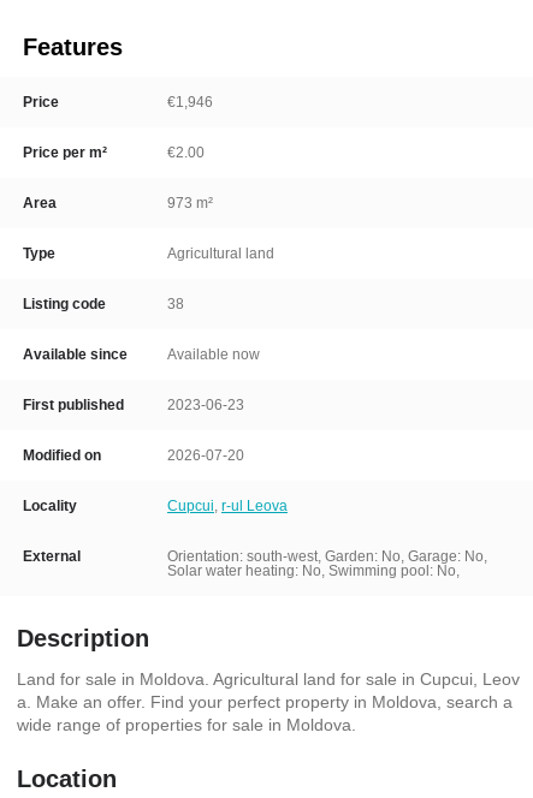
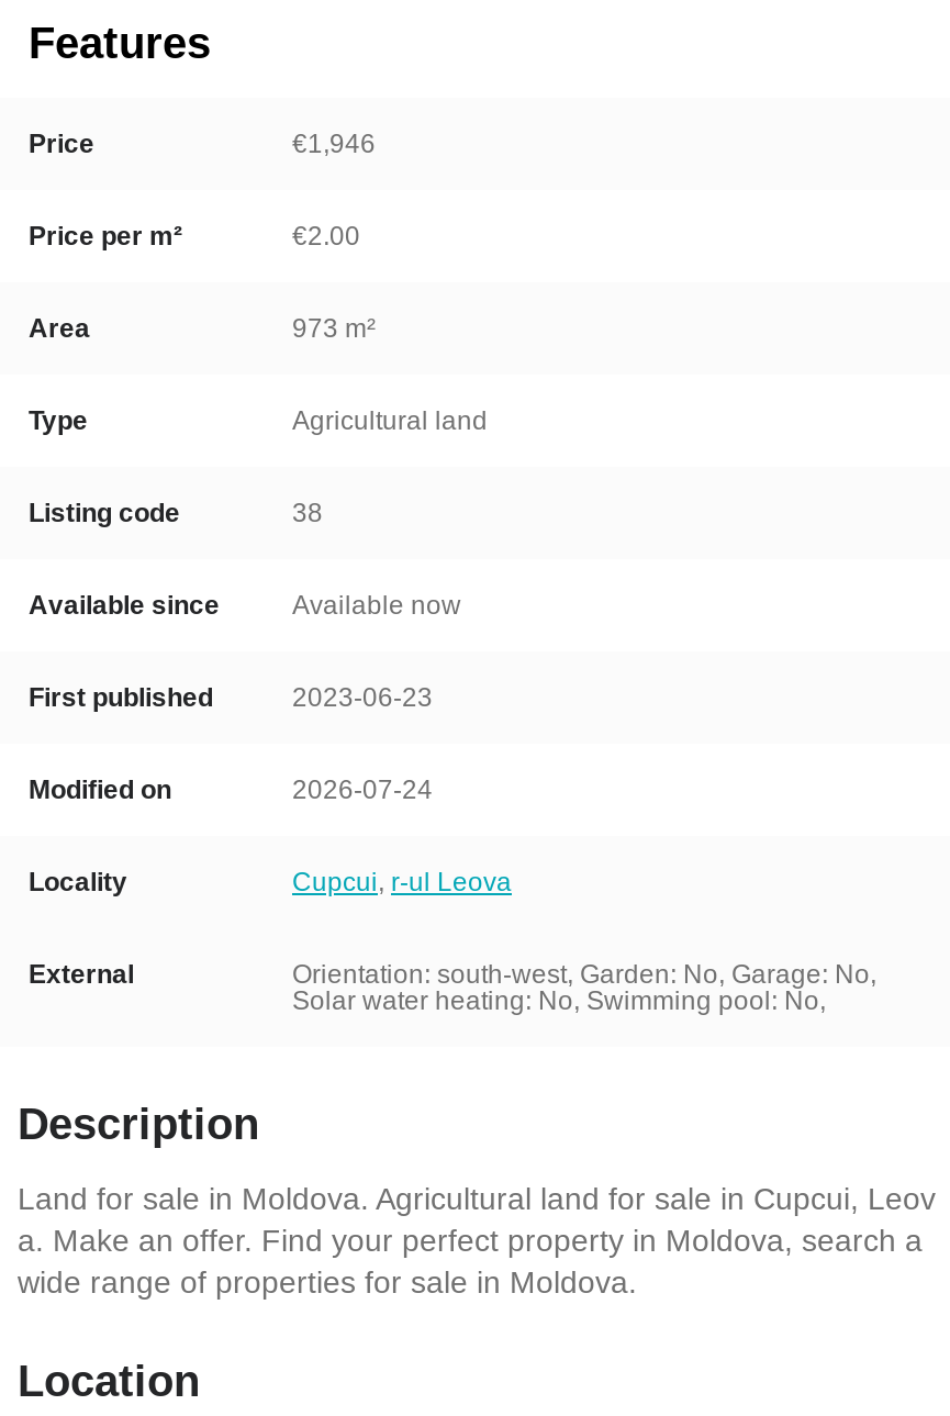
[167,447,244,464] 2026-07-20 -> [292,774,433,805] 2026-07-24

